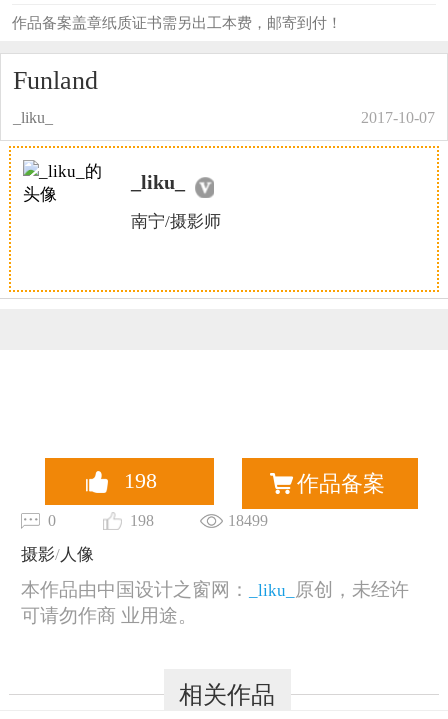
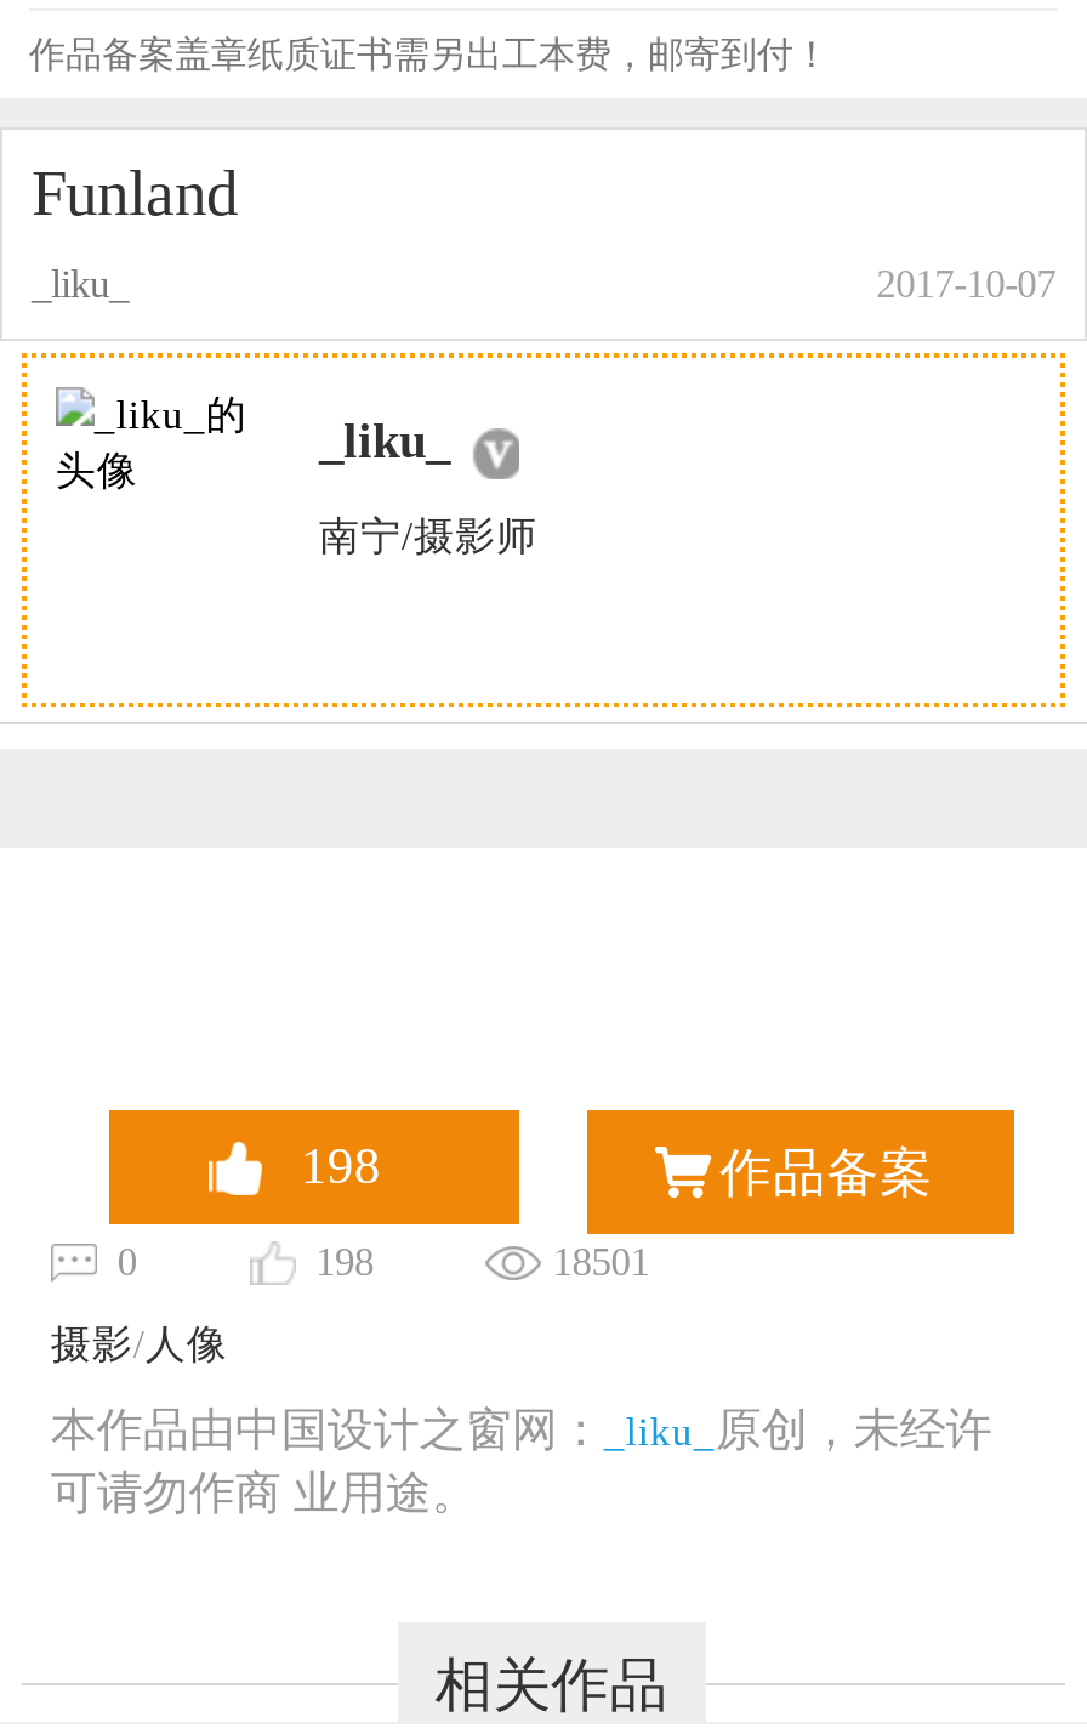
[228,511,268,530] 18499 -> [552,1238,650,1284] 18501

